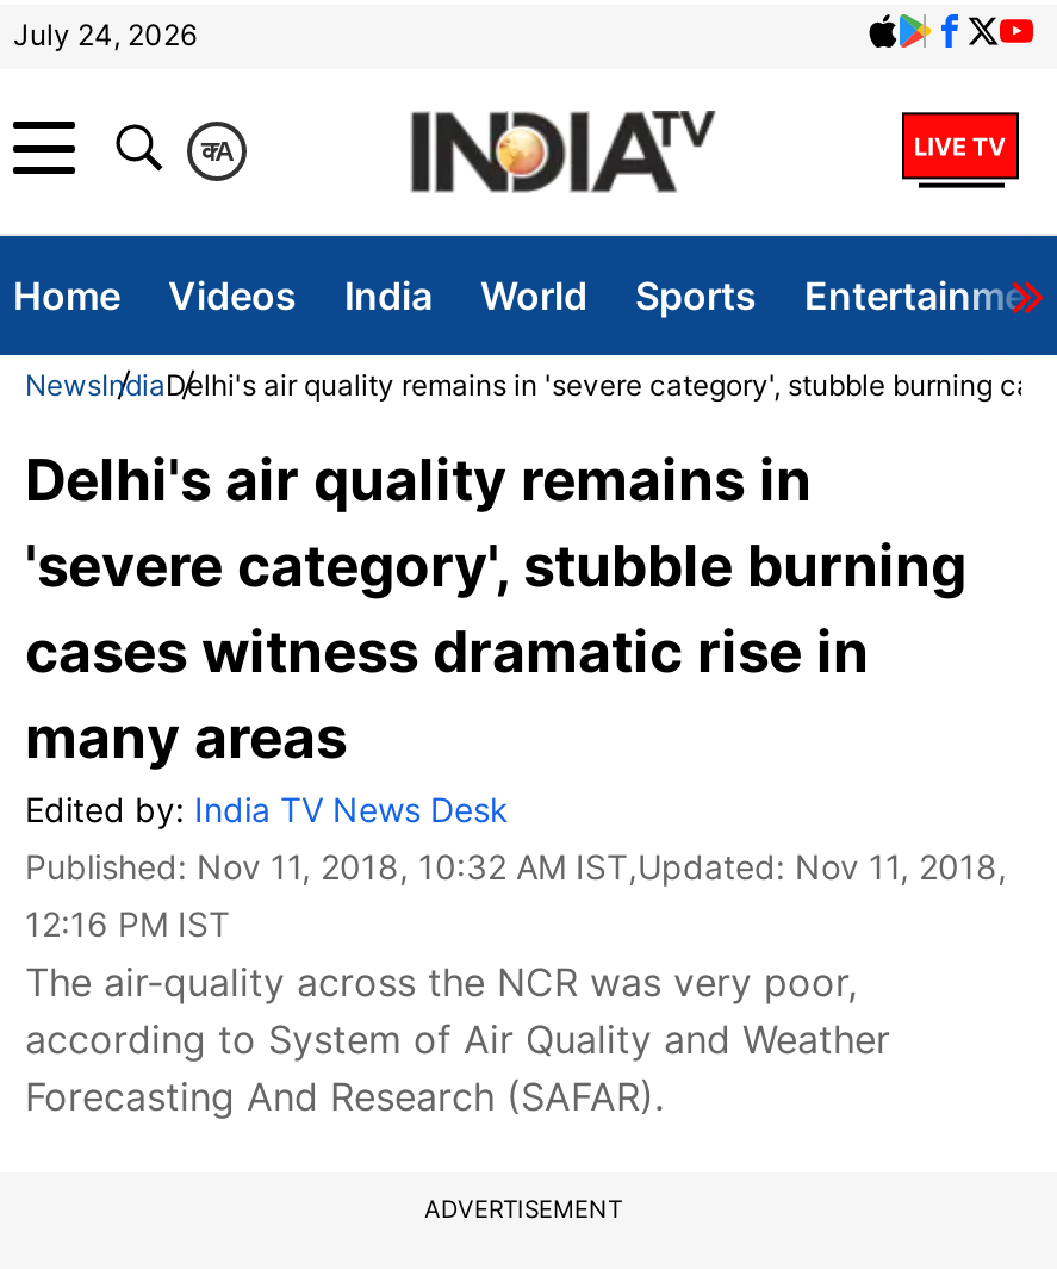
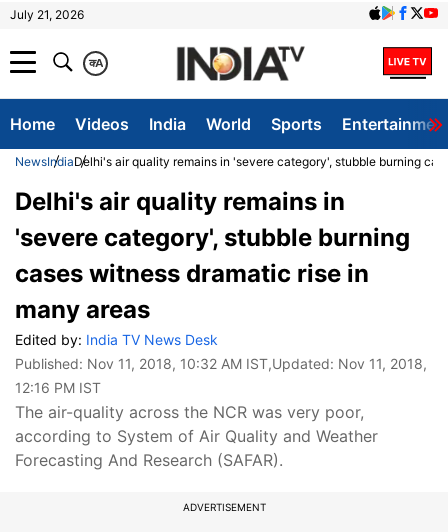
[13,17,197,52] July 24, 2026 -> [10,7,84,22] July 21, 2026

